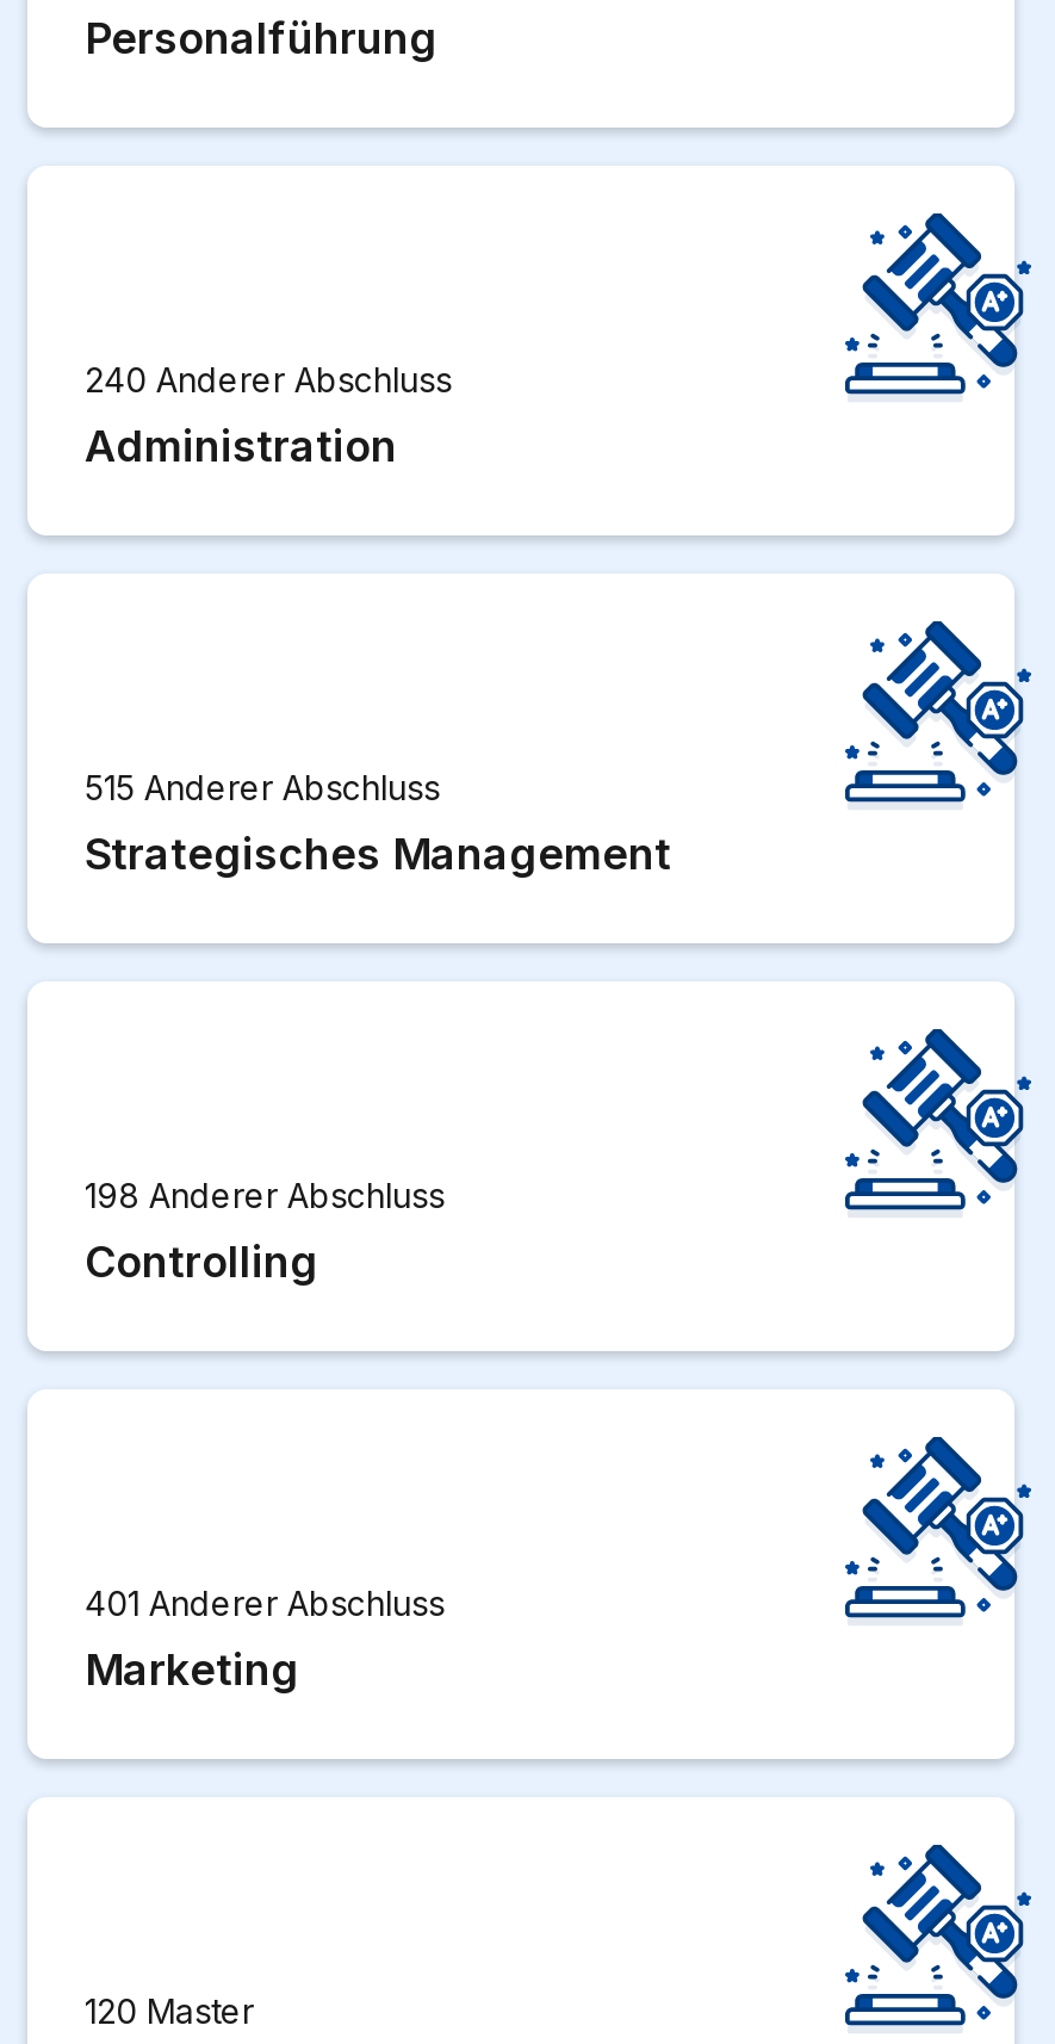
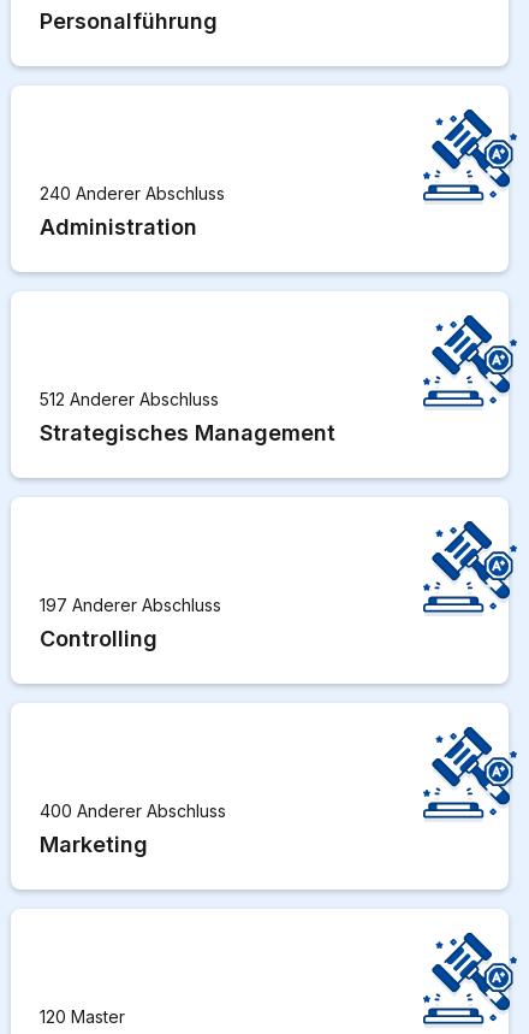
[85,767,440,807] 515 Anderer Abschluss -> [40,389,219,409] 512 Anderer Abschluss
[85,1175,445,1215] 198 Anderer Abschluss -> [40,595,221,615] 197 Anderer Abschluss
[85,1582,445,1623] 401 Anderer Abschluss -> [40,800,226,821] 400 Anderer Abschluss

